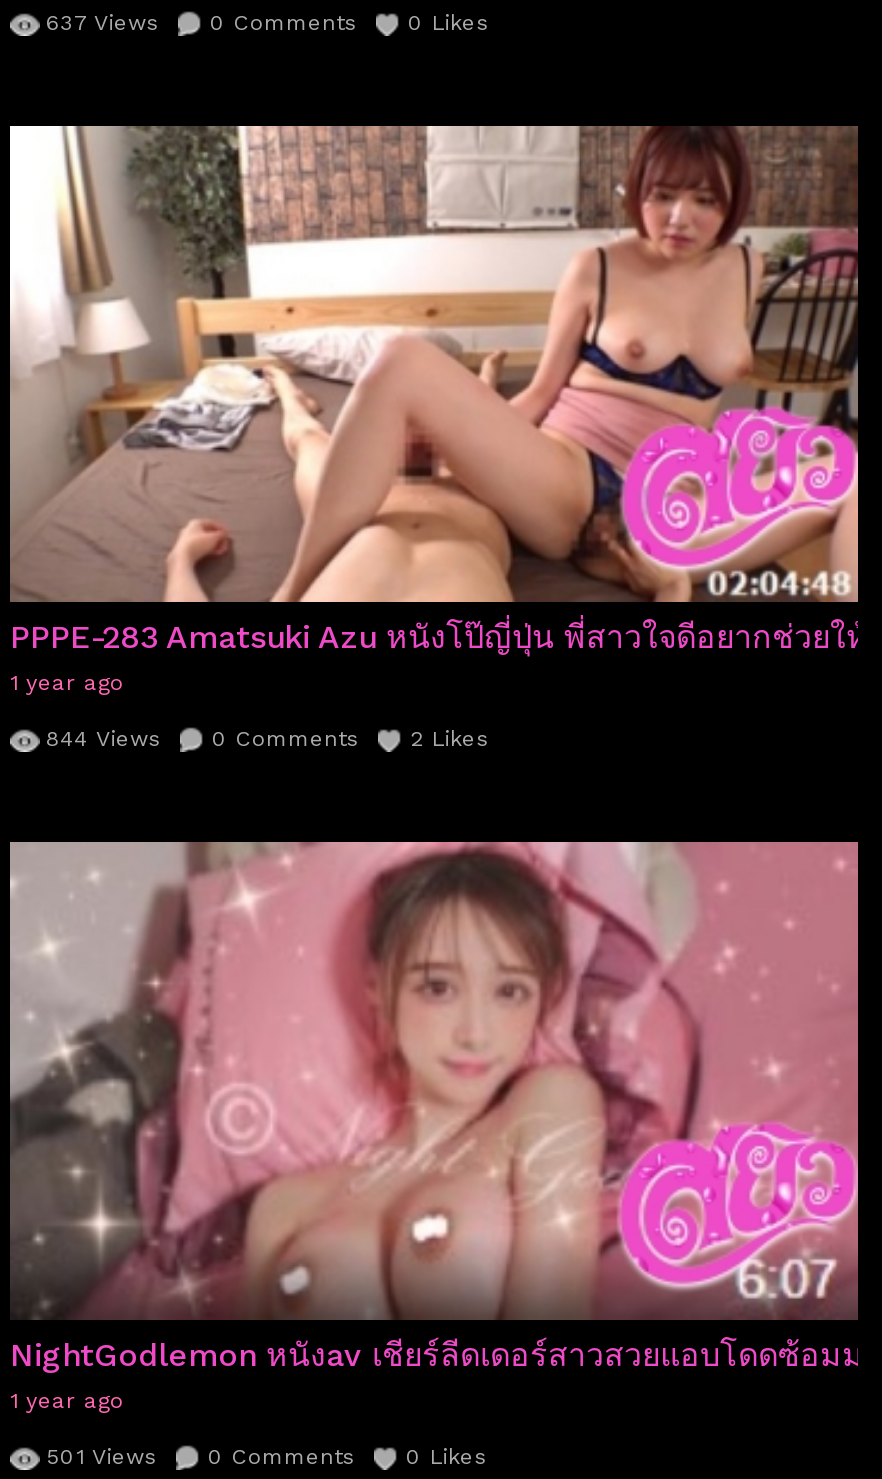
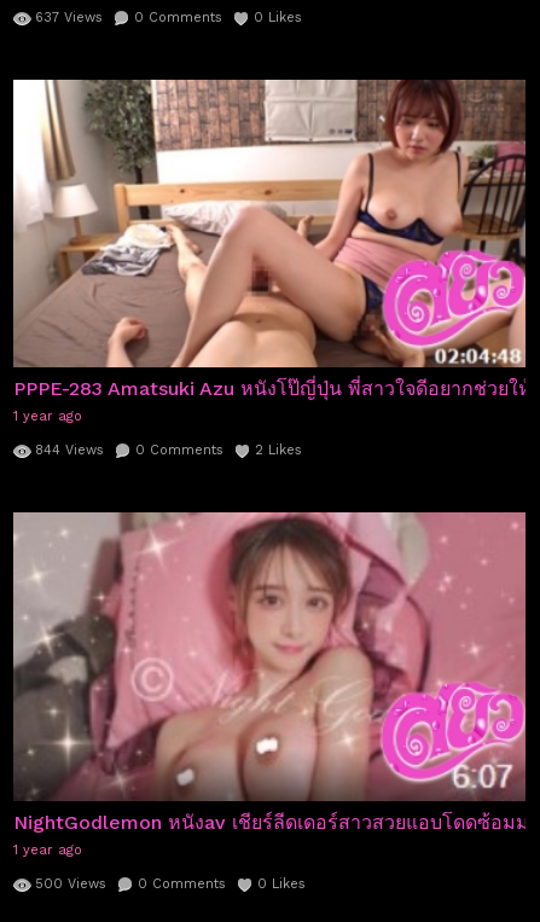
[46,1444,156,1470] 501 Views -> [35,876,106,892] 500 Views

